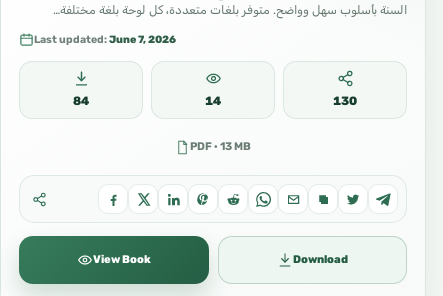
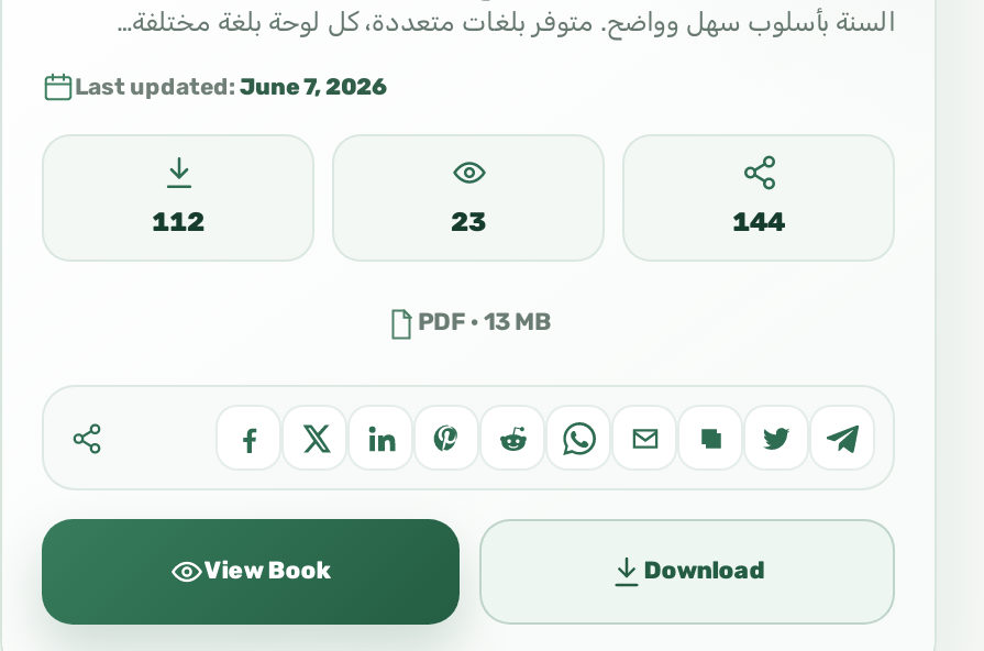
[73,94,89,108] 84 -> [152,207,204,238] 112
[205,94,221,108] 14 -> [451,207,486,238] 23
[333,94,357,108] 130 -> [732,207,785,238] 144

